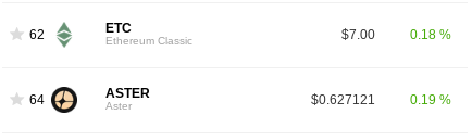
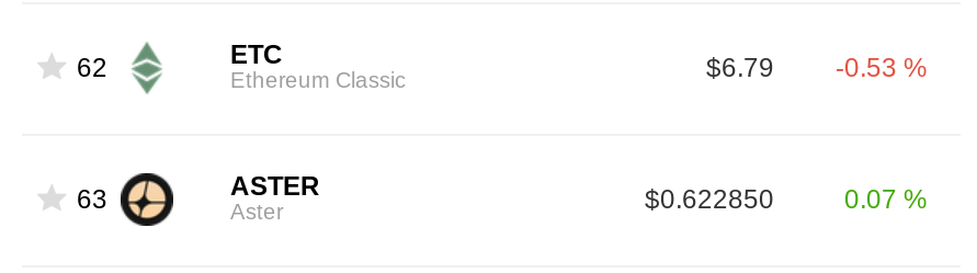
[341,27,375,42] $7.00 -> [706,52,774,83] $6.79
[410,27,451,42] 0.18 % -> [836,52,928,83] -0.53 %
[29,92,45,107] 64 -> [77,184,107,214] 63
[311,92,375,107] $0.627121 -> [645,184,774,214] $0.622850
[410,92,451,107] 0.19 % -> [844,184,928,214] 0.07 %

